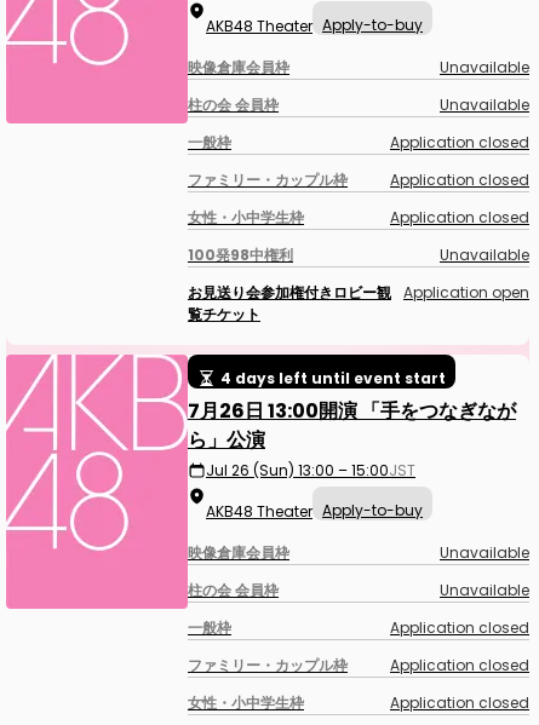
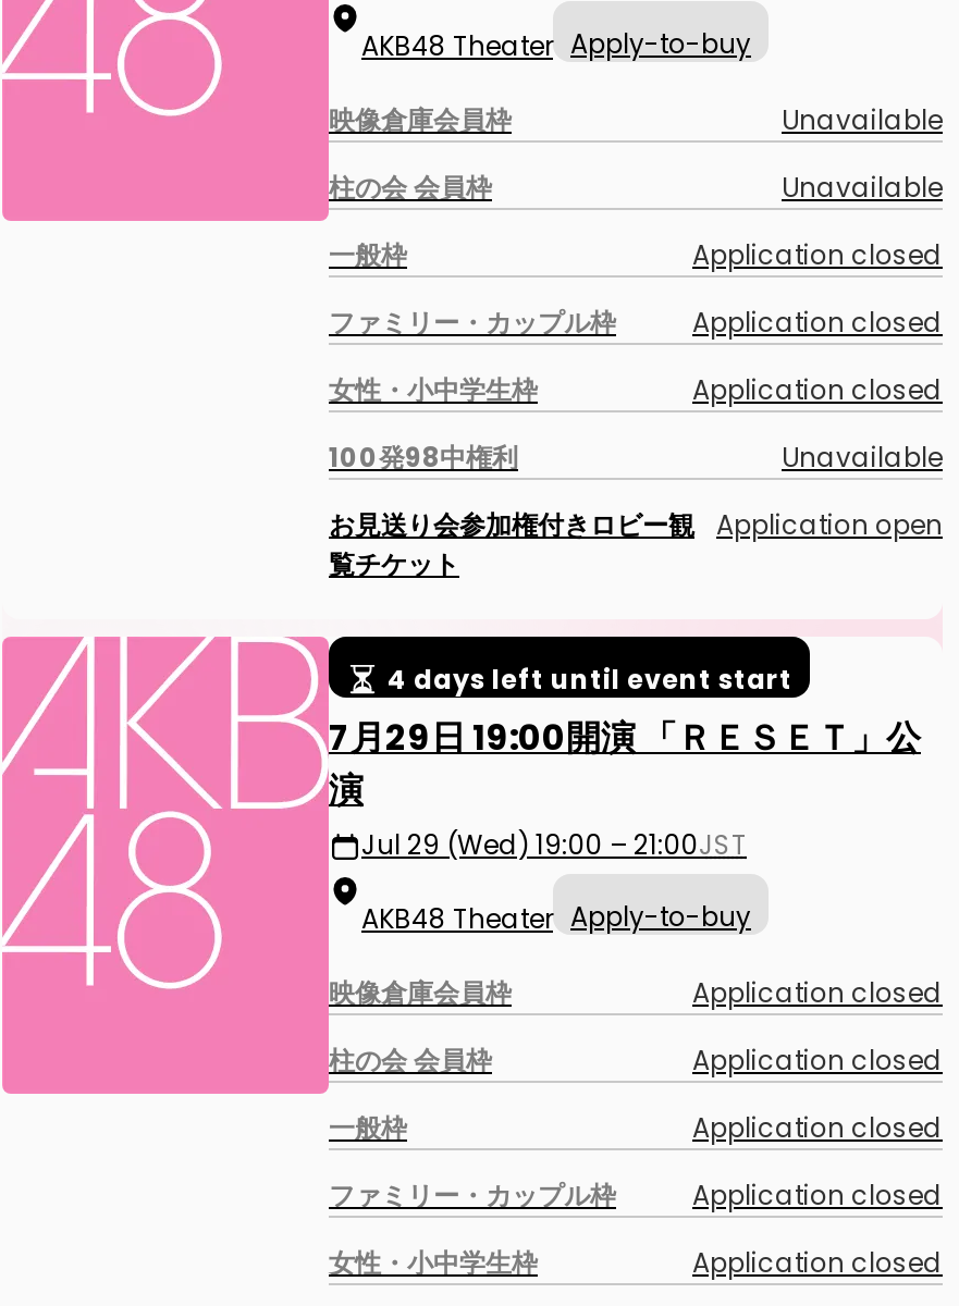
[188,397,516,480] 7月26日 13:00開演 「手をつなぎなが | ら」公演 | Jul 26 (Sun) 13:00 – 15:00JST -> [329,713,921,863] 7月29日 19:00開演 「ＲＥＳＥＴ」公 | 演 | Jul 29 (Wed) 19:00 – 21:00JST
[440,542,529,562] Unavailable -> [692,974,943,1011] Application closed
[440,579,529,600] Unavailable -> [692,1042,943,1079] Application closed

